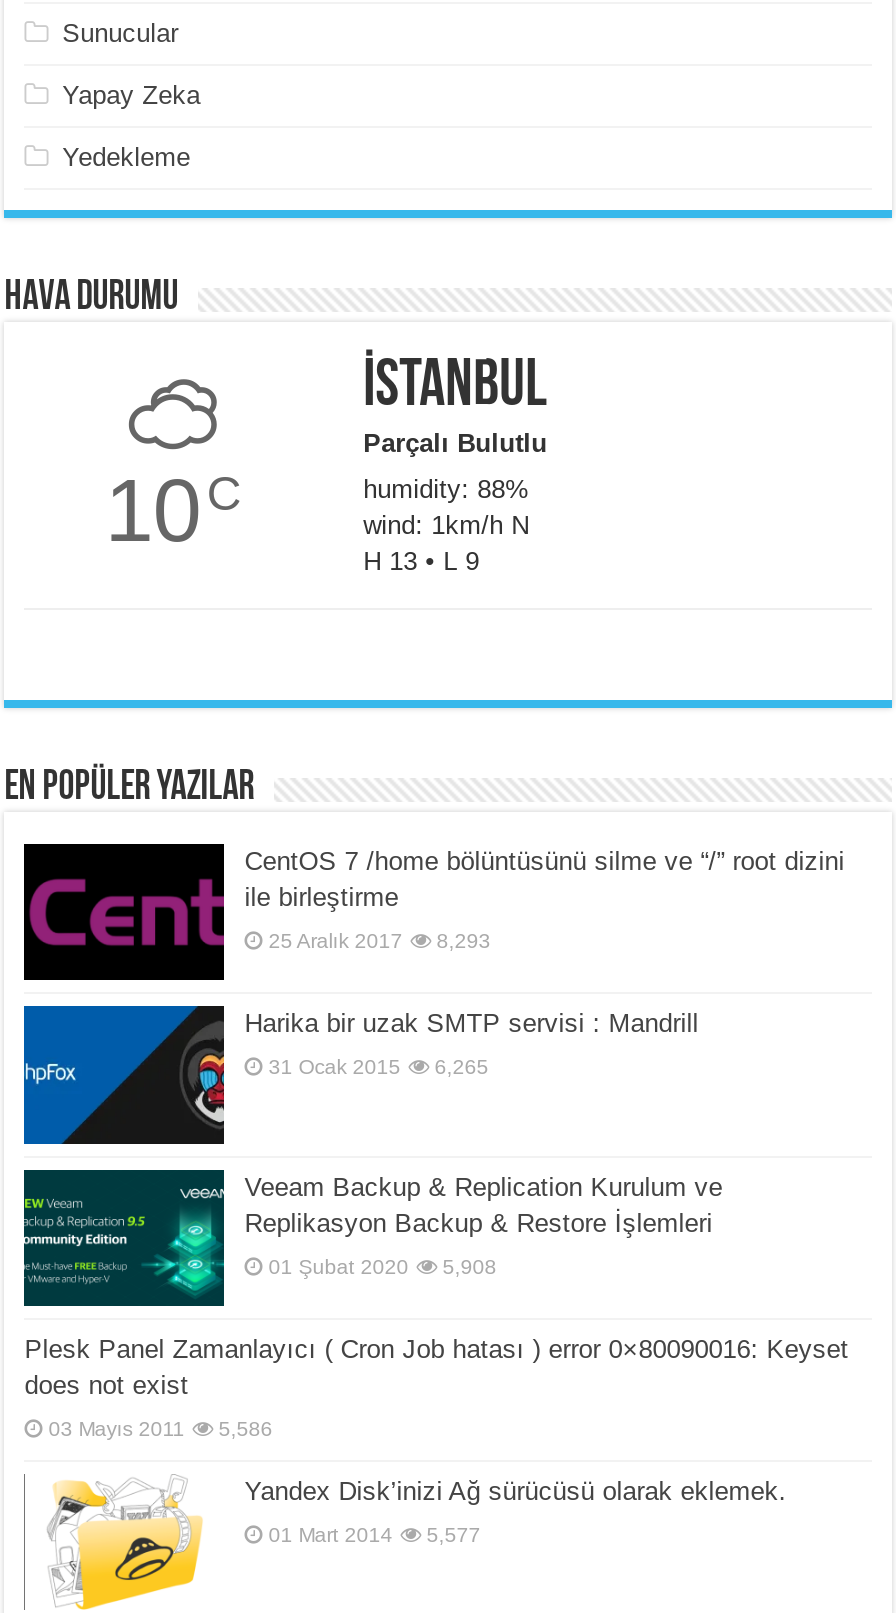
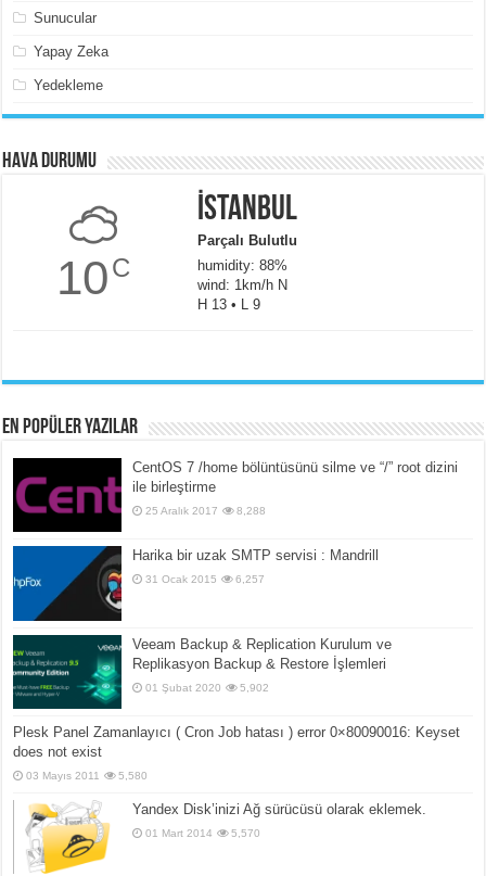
[268,931,490,953] 25 Aralık 2017 8,293 -> [146,505,266,517] 25 Aralık 2017 8,288
[268,1057,488,1079] 31 Ocak 2015 6,265 -> [146,574,265,586] 31 Ocak 2015 6,257
[268,1255,496,1277] 01 Şubat 2020 5,908 -> [146,681,269,693] 01 Şubat 2020 5,902
[48,1418,272,1440] 03 Mayıs 2011 5,586 -> [26,769,148,781] 03 Mayıs 2011 5,580
[268,1524,480,1546] 01 Mart 2014 5,577 -> [146,827,261,839] 01 Mart 2014 5,570

